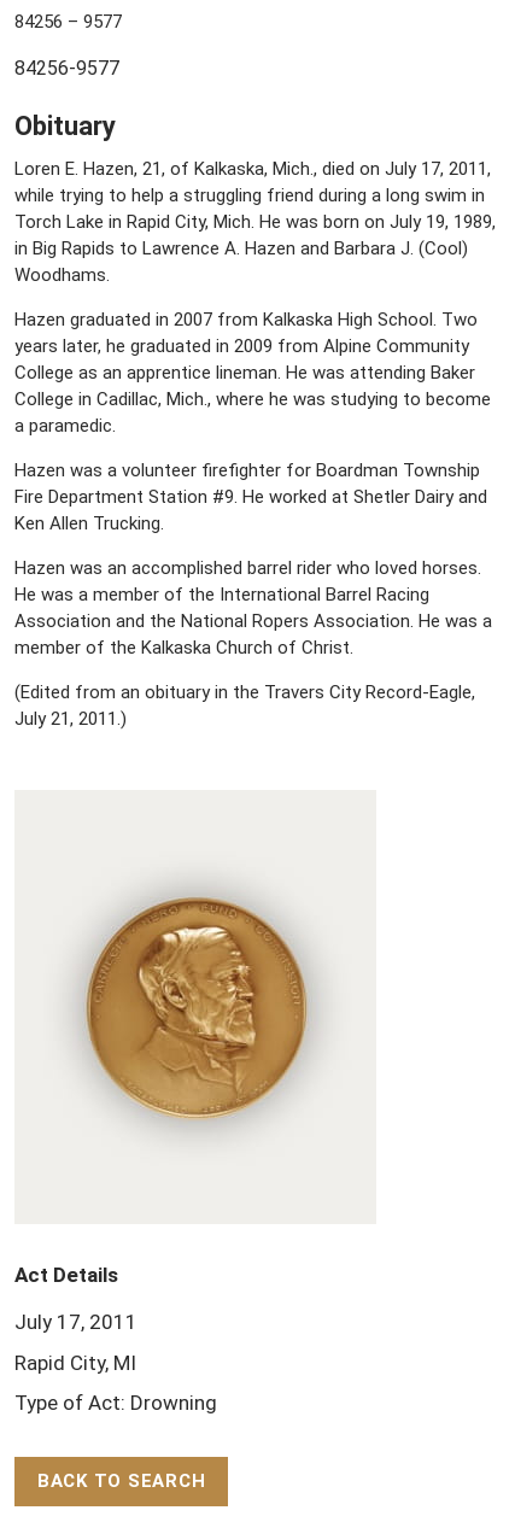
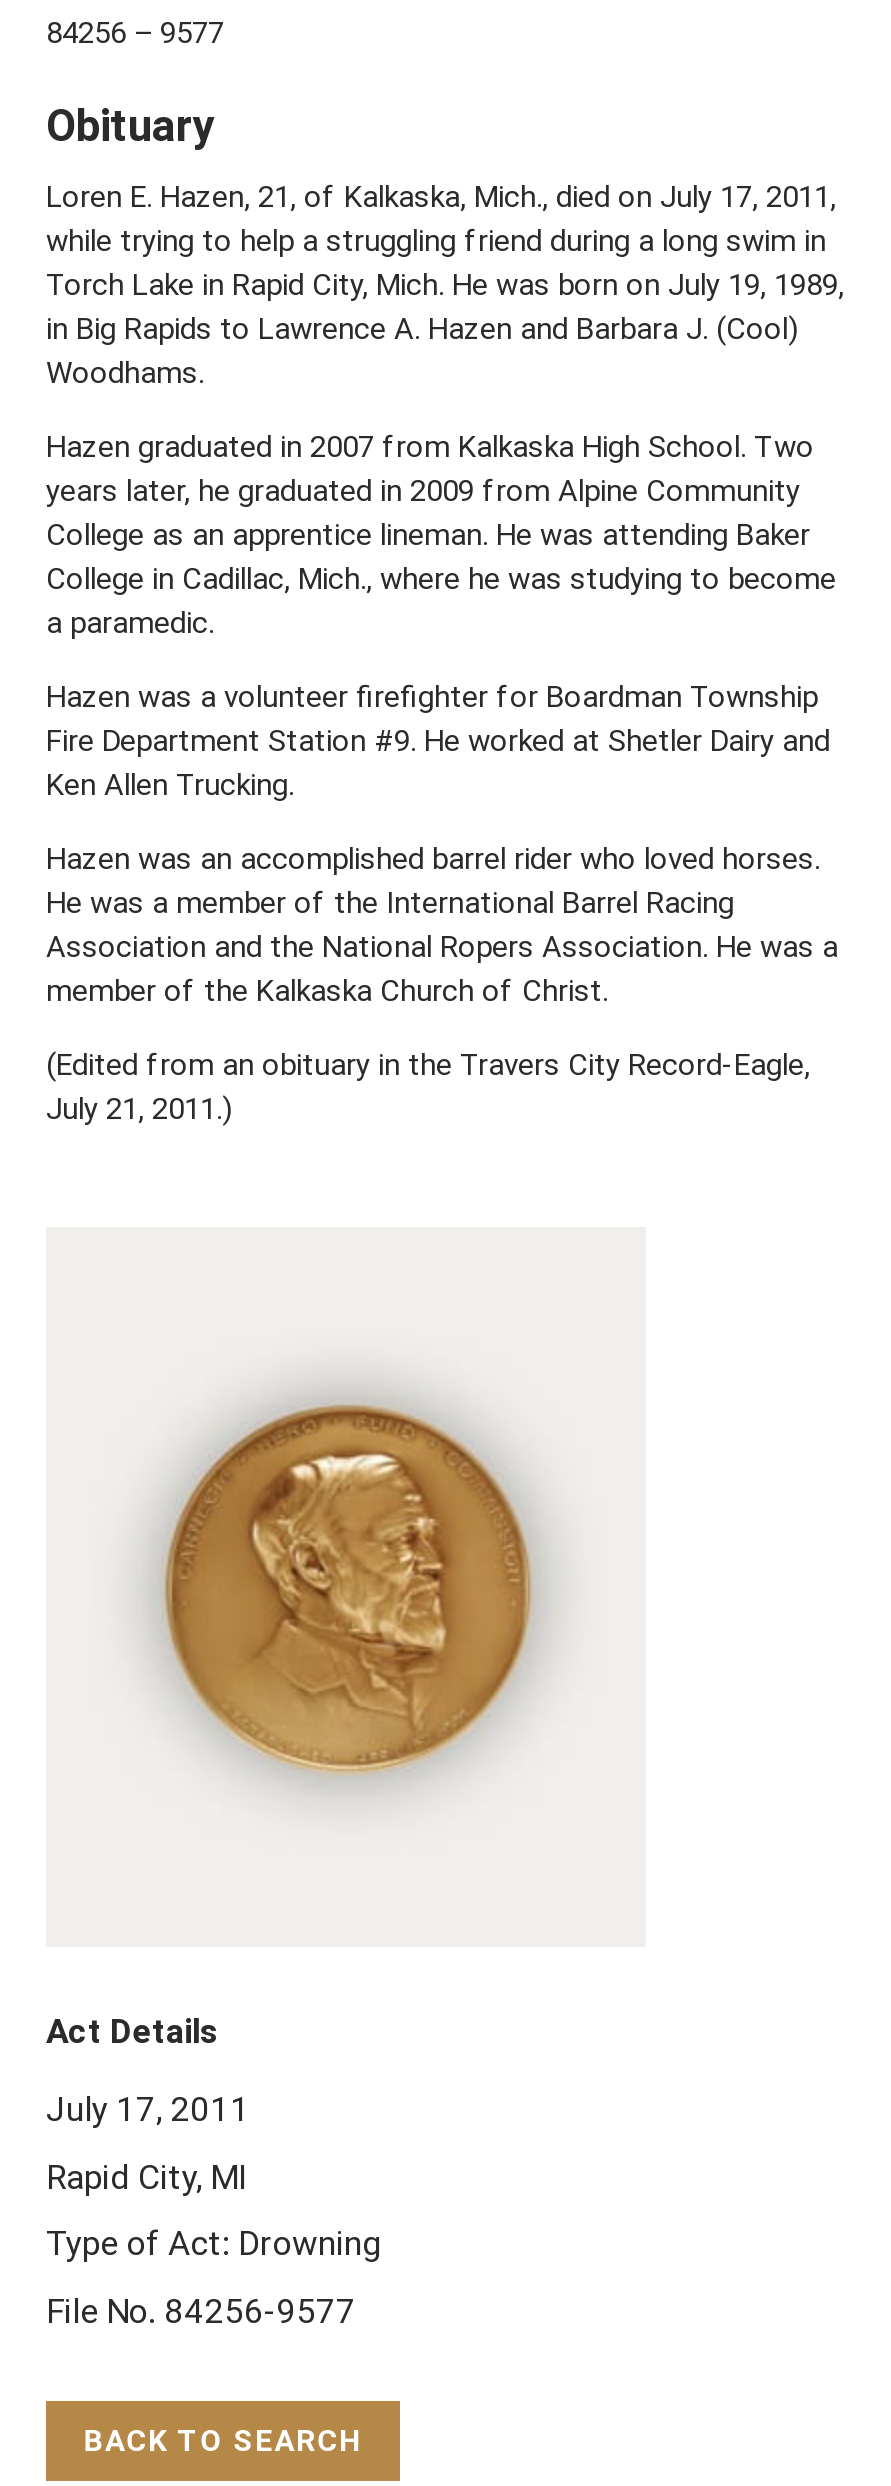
[14,57,119,80] 84256-9577 -> none
moved [14,111,496,1415] -> [46,101,844,2263]: [image] | Obituary | Loren E. Hazen, 21, of Kalkaska, Mich., died on July 17, 2011, | ... | Rapid City, MI | Type of Act: Drowning
none -> [46,2290,356,2330] File No. 84256-9577

